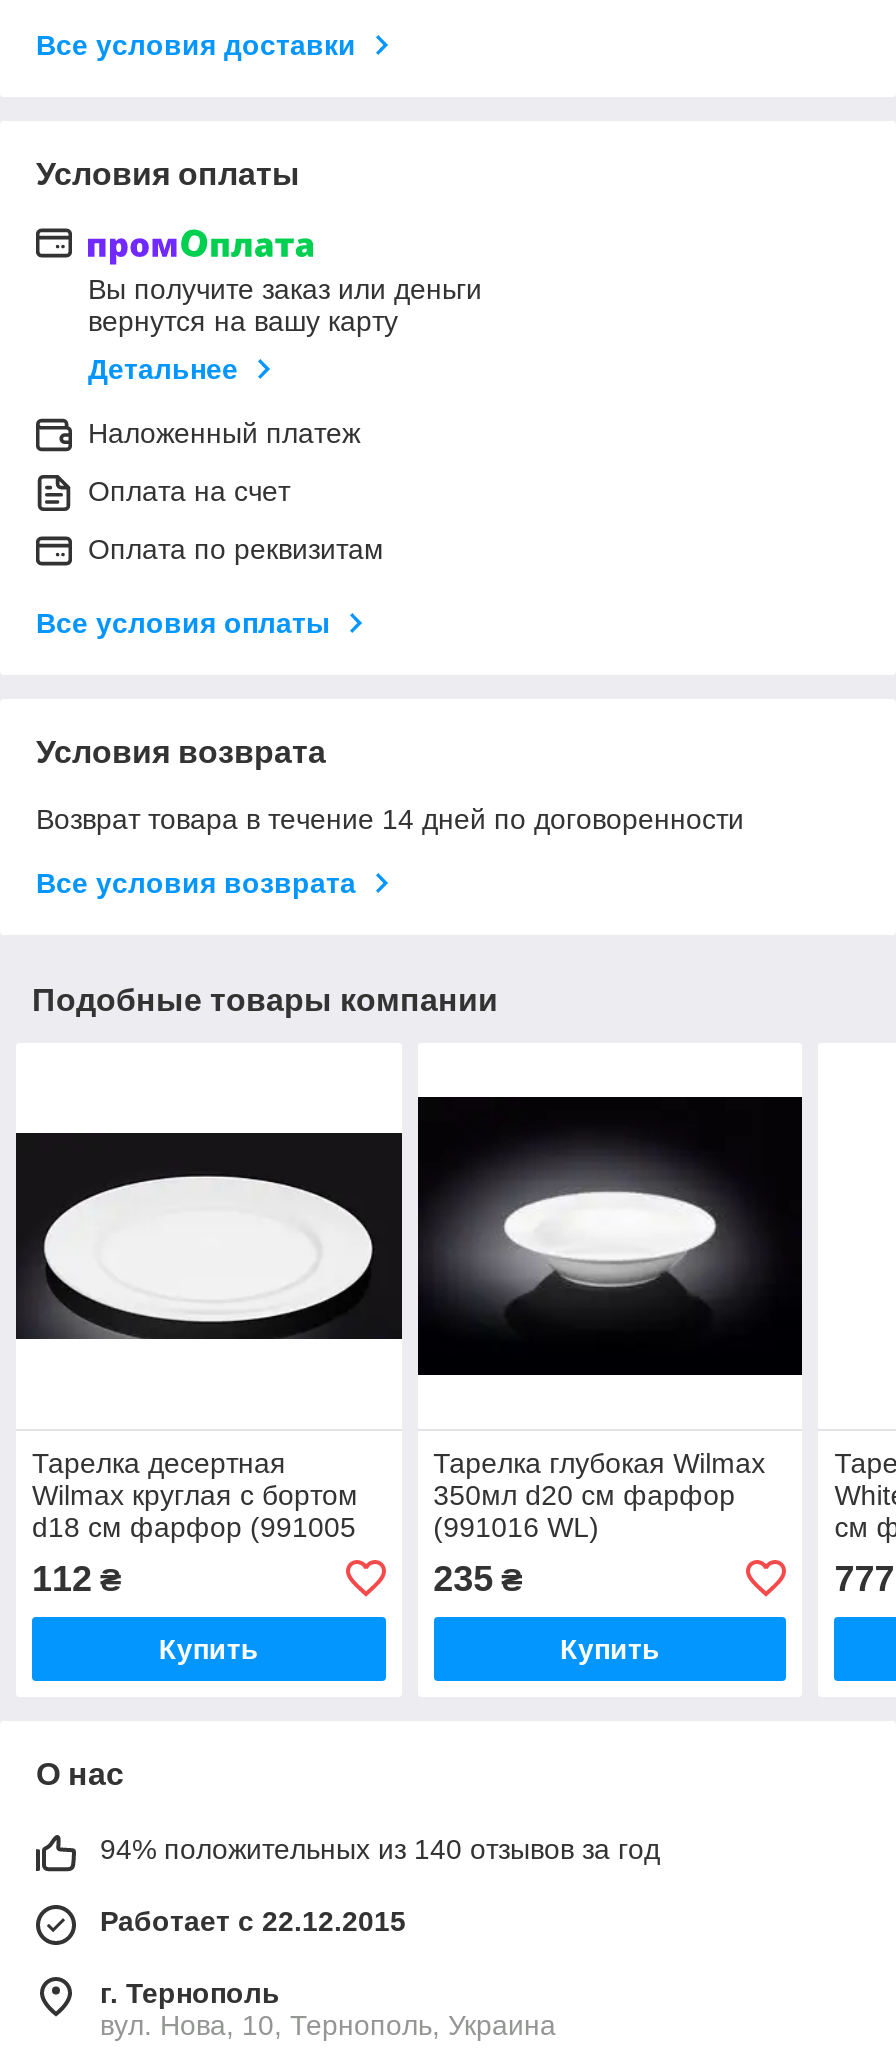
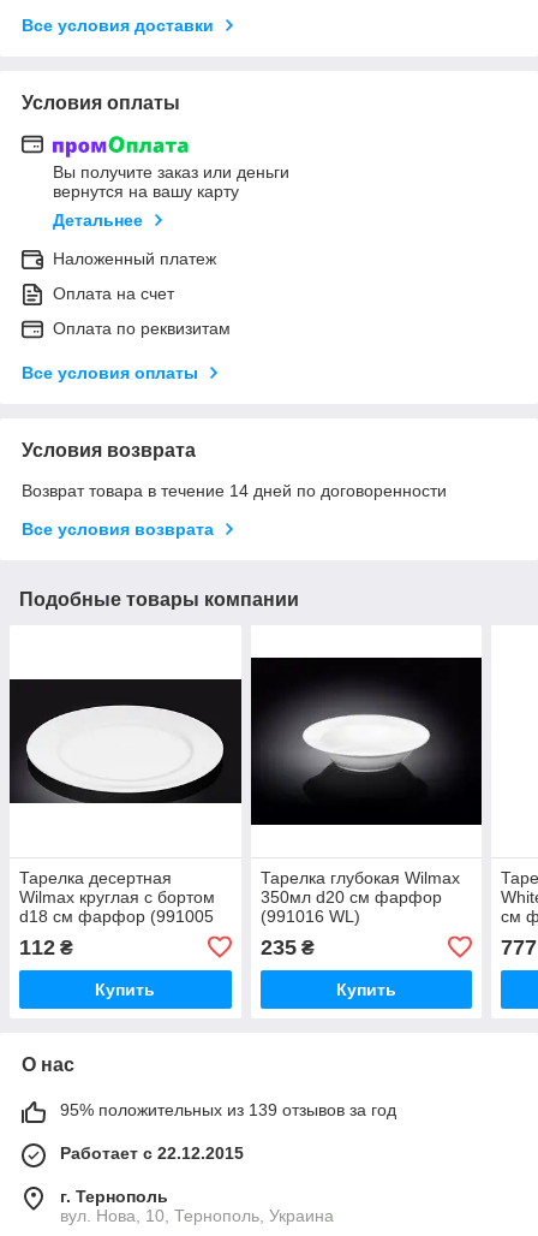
[100,1833,660,1865] 94% положительных из 140 отзывов за год -> [60,1100,396,1119] 95% положительных из 139 отзывов за год

